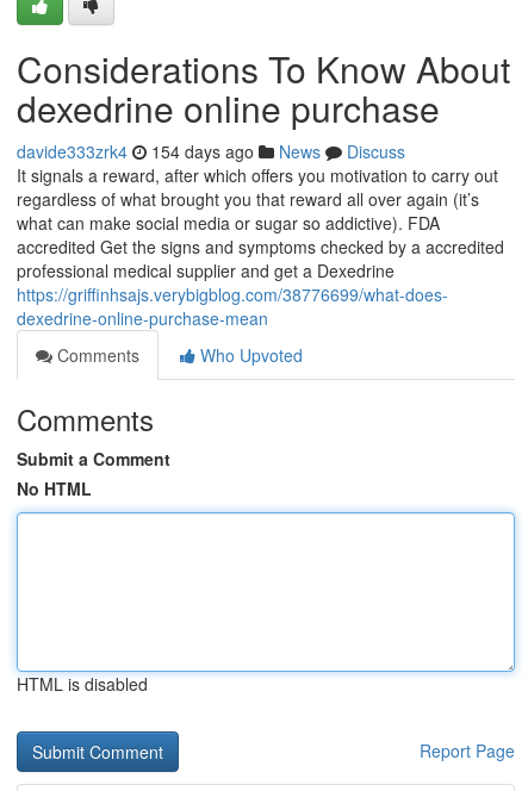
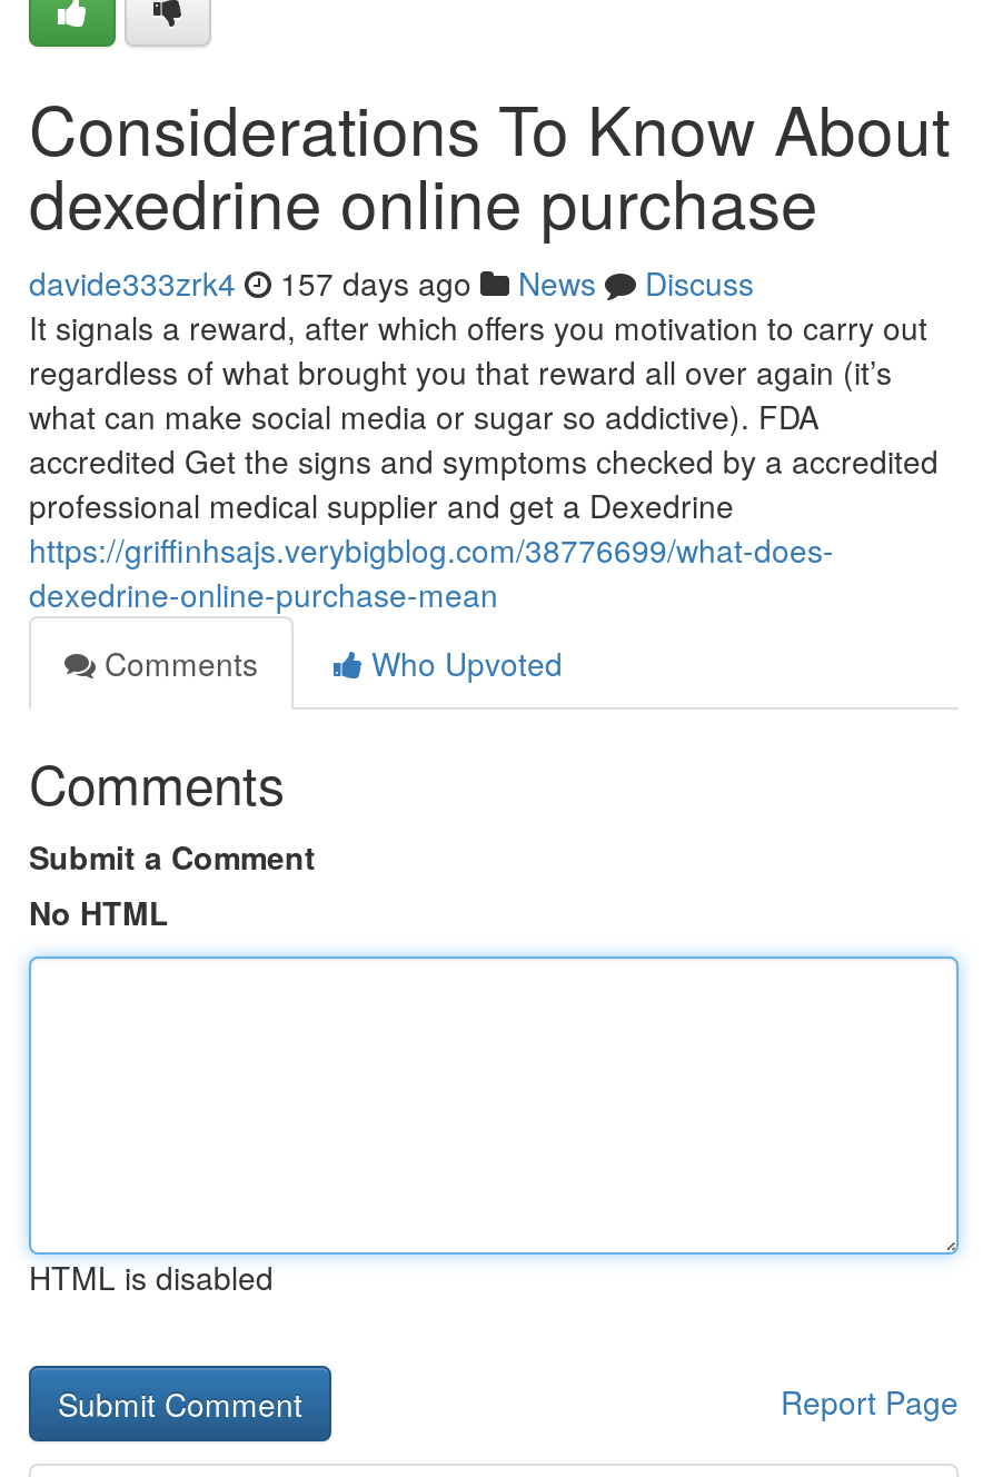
[17,139,405,163] davide333zrk4 154 days ago News Discuss -> [29,260,754,305] davide333zrk4 157 days ago News Discuss

